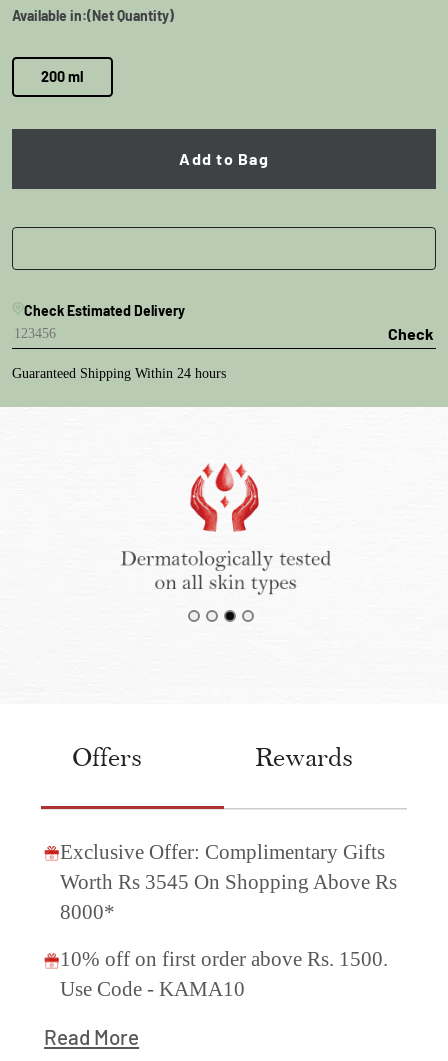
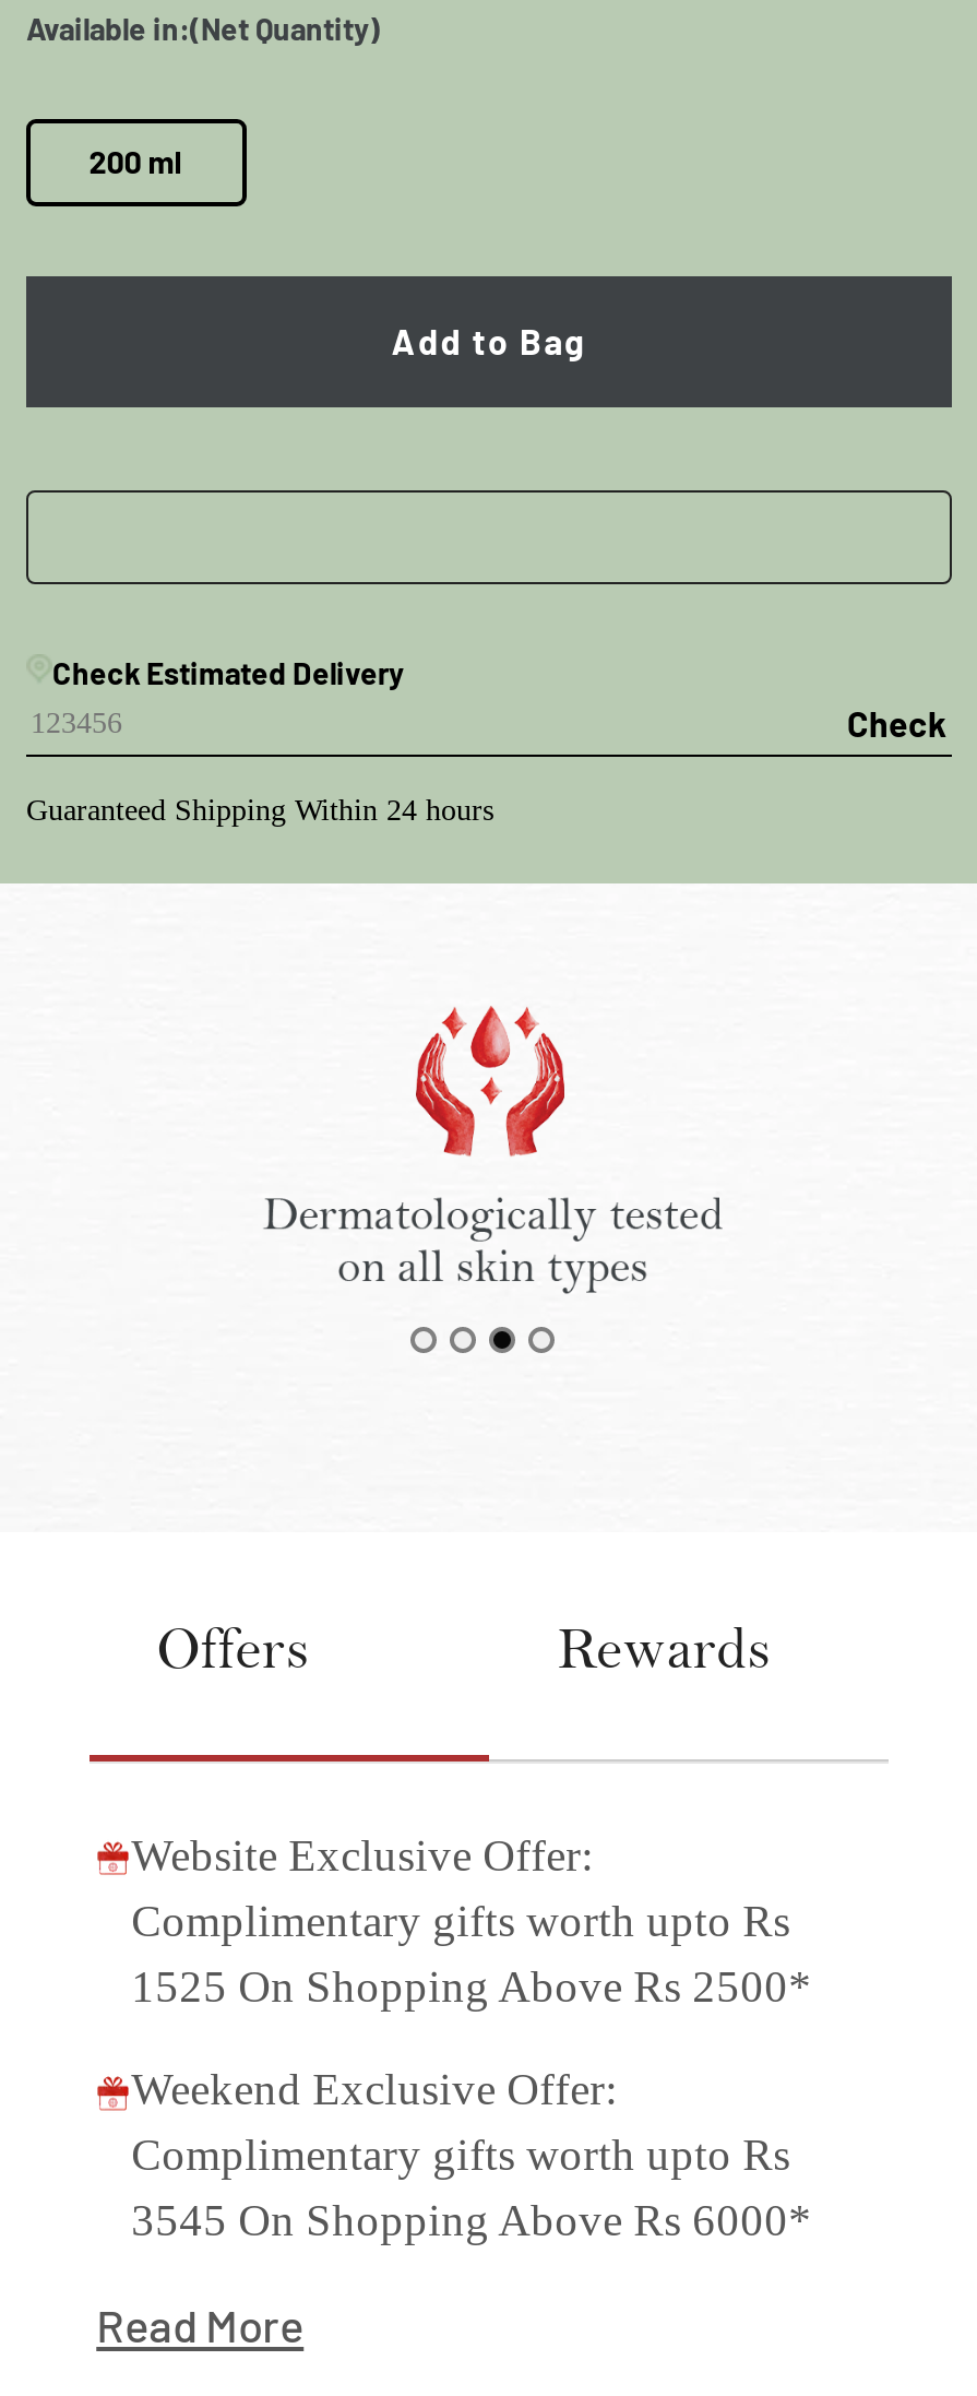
[60,841,397,923] Exclusive Offer: Complimentary Gifts | Worth Rs 3545 On Shopping Above Rs | 8000* -> [131,1831,812,2010] Website Exclusive Offer: | Complimentary gifts worth upto Rs | 1525 On Shopping Above Rs 2500*
[60,948,388,1000] 10% off on first order above Rs. 1500. | Use Code - KAMA10 -> [131,2066,812,2245] Weekend Exclusive Offer: | Complimentary gifts worth upto Rs | 3545 On Shopping Above Rs 6000*

